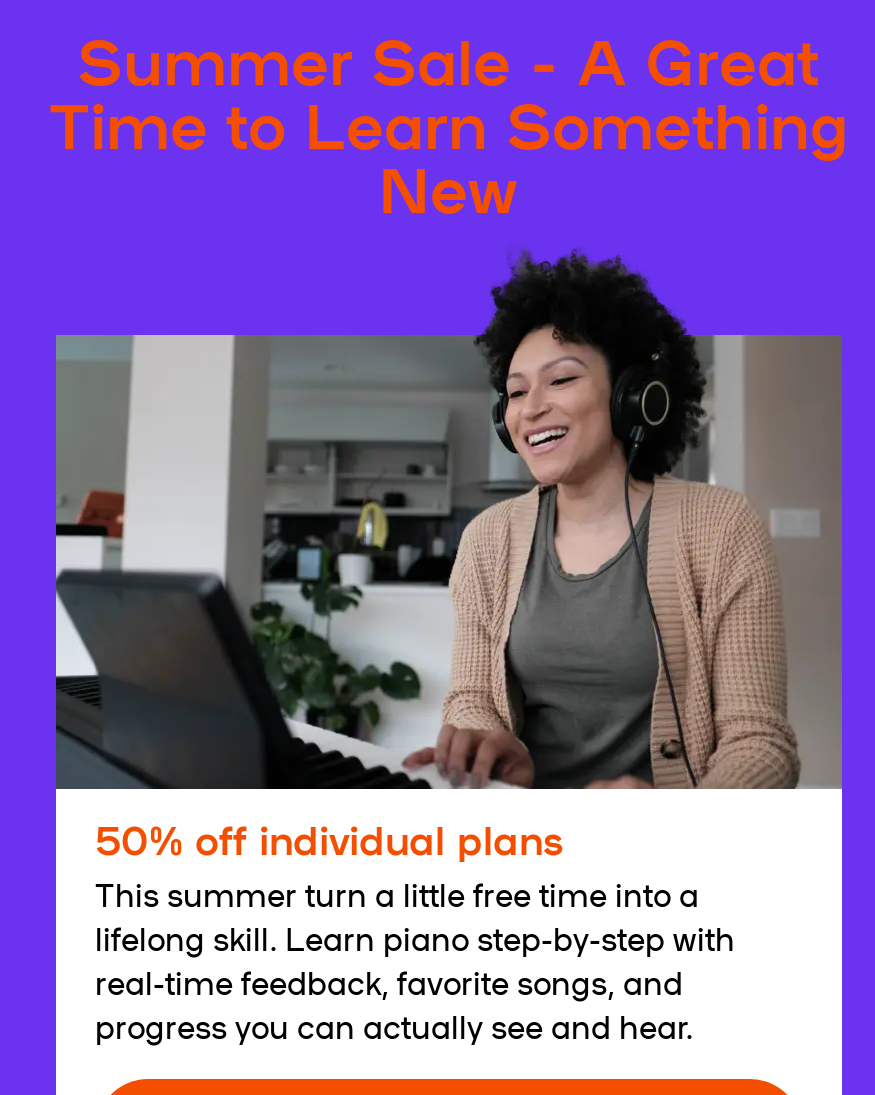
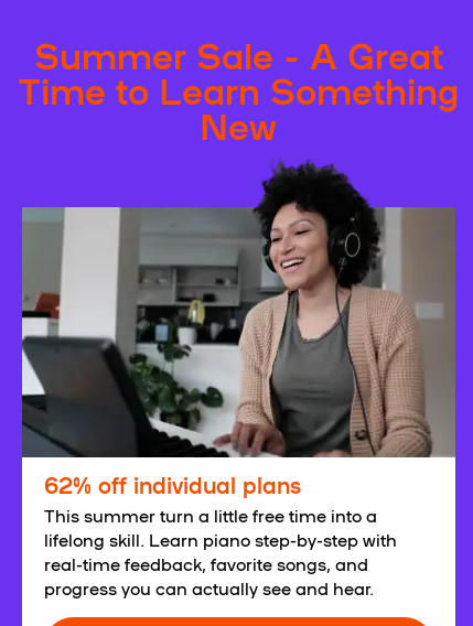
[95,808,563,864] 50% off individual plans -> [44,468,300,499] 62% off individual plans

